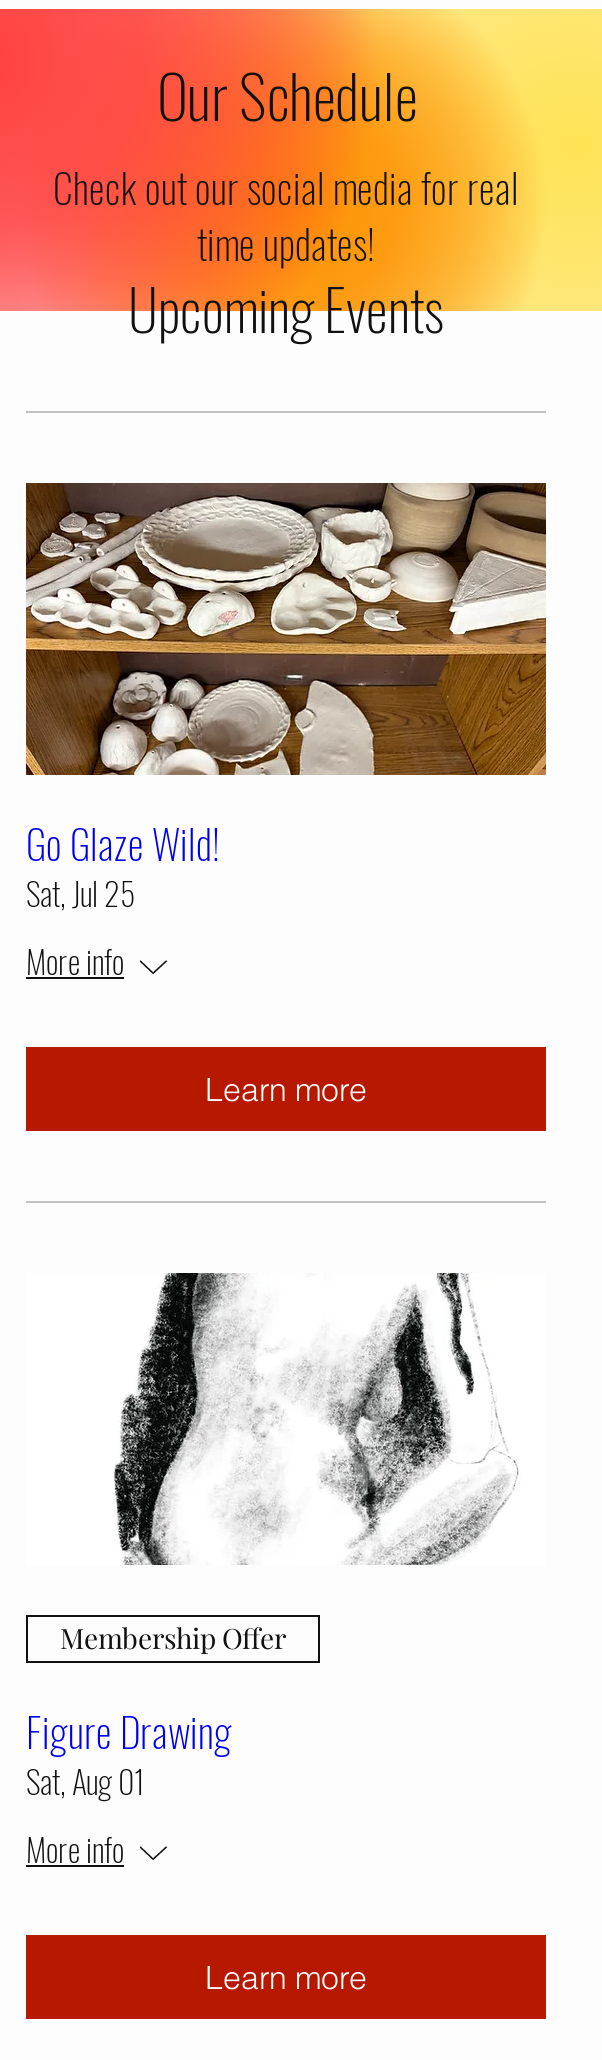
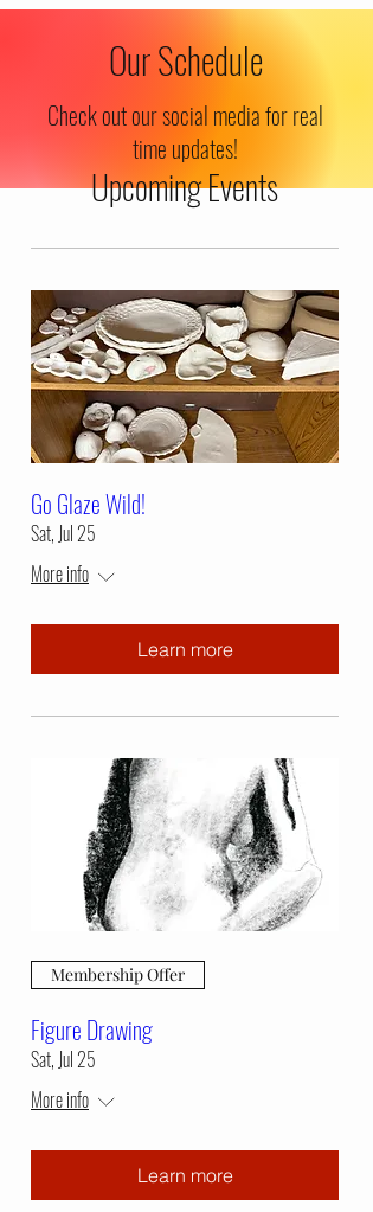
[26,1756,146,1804] Sat, Aug 01 -> [31,1044,96,1073] Sat, Jul 25

